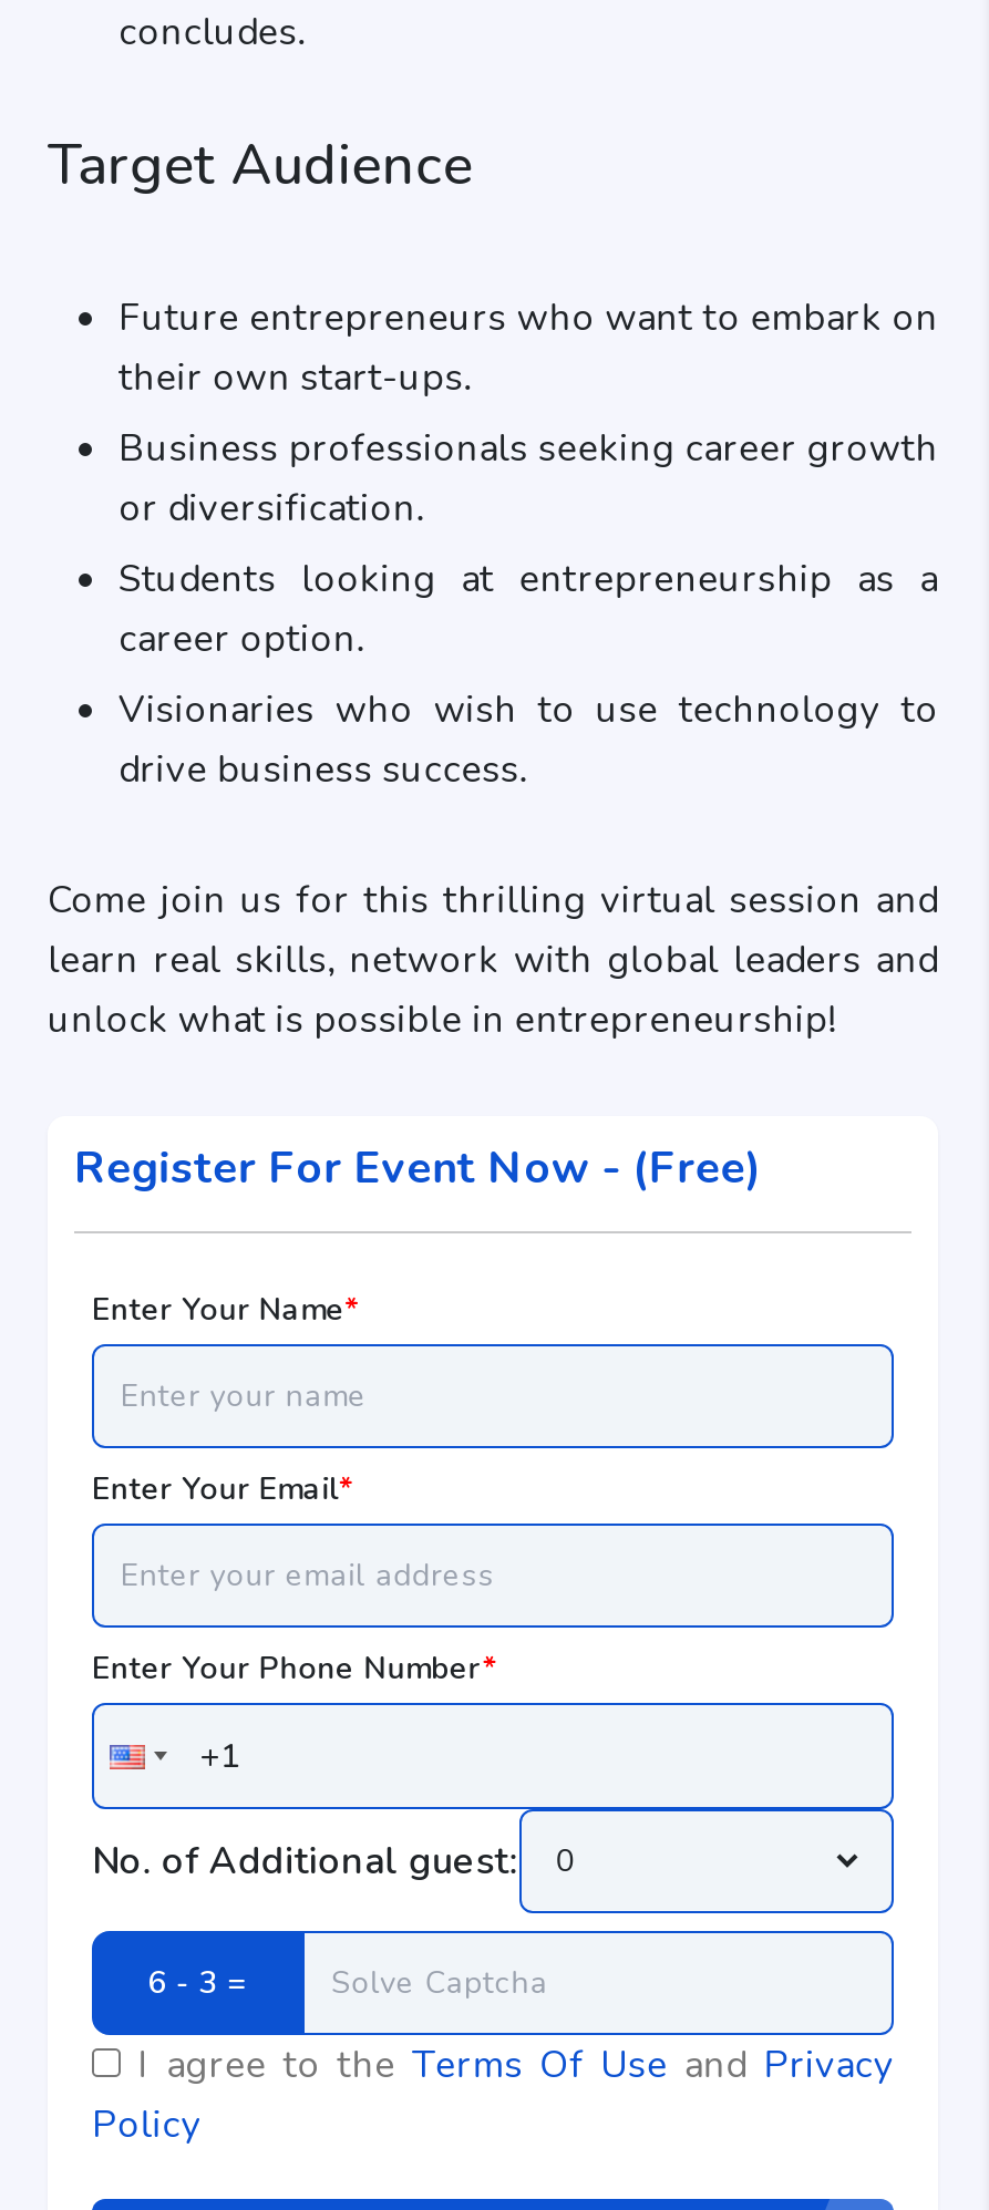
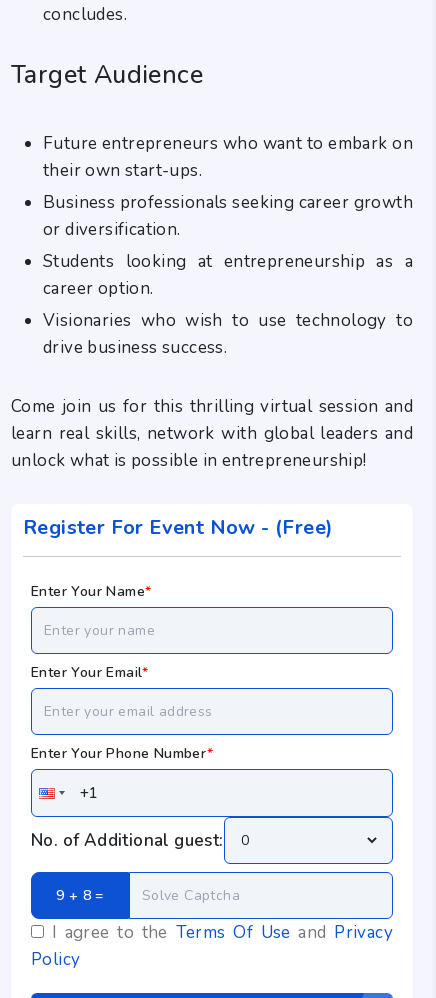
[147,1961,247,2003] 6 - 3 = -> [56,886,104,905] 9 + 8 =

